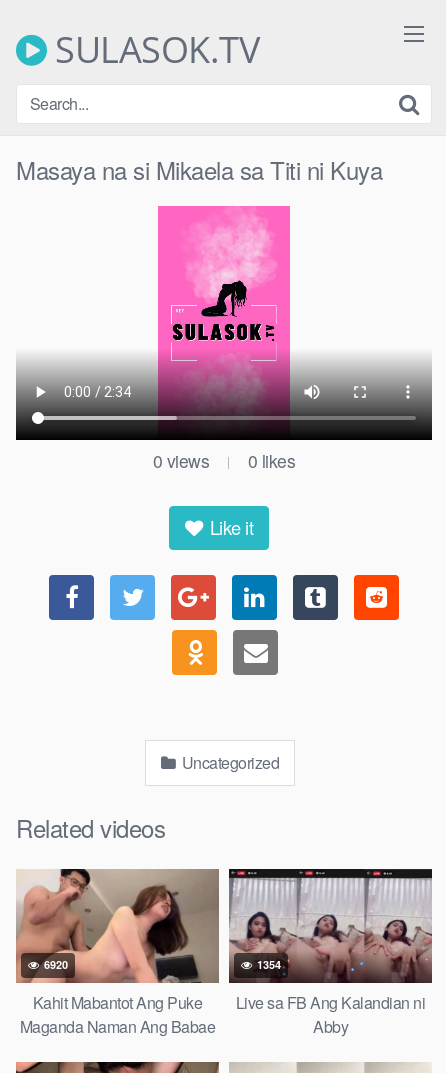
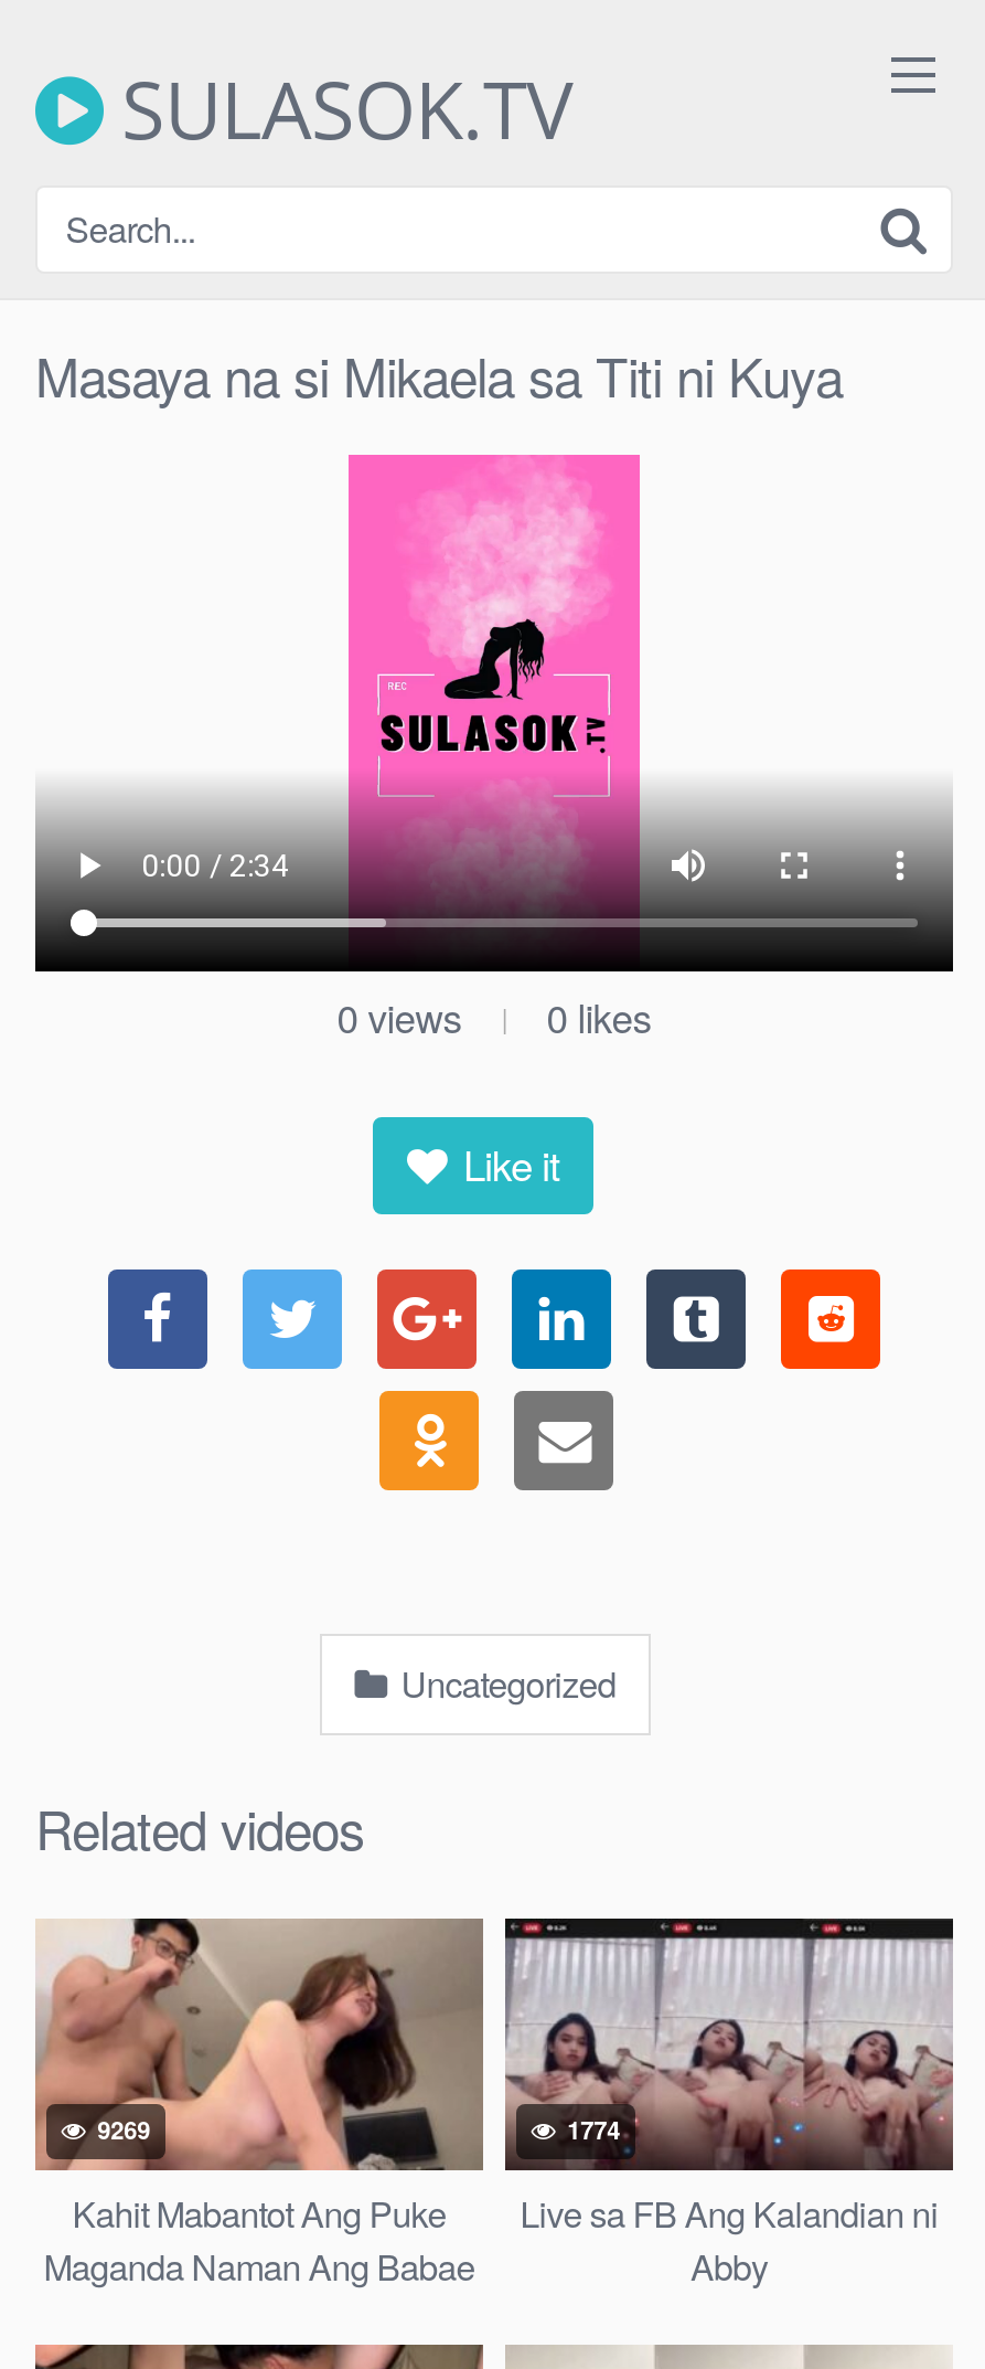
[41,957,68,972] 6920 -> [91,2112,150,2145] 9269
[254,957,281,972] 1354 -> [561,2112,620,2145] 1774

